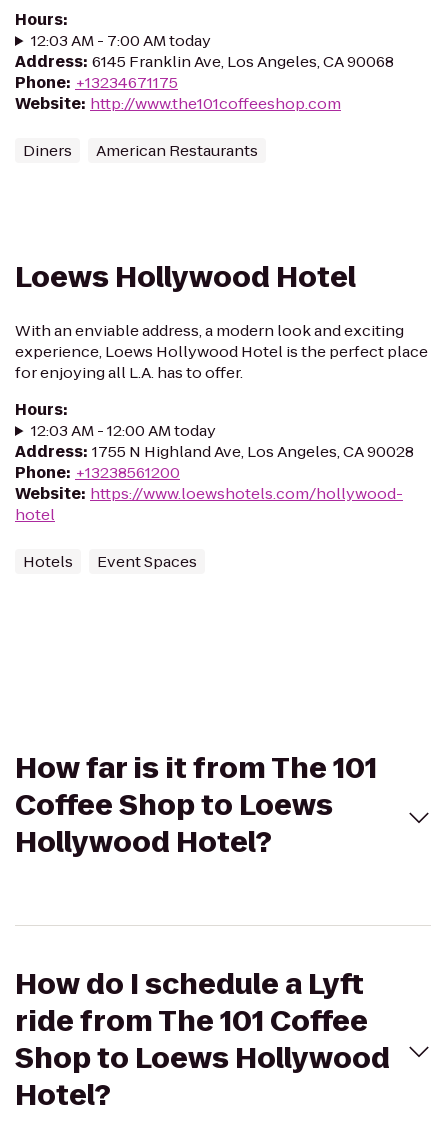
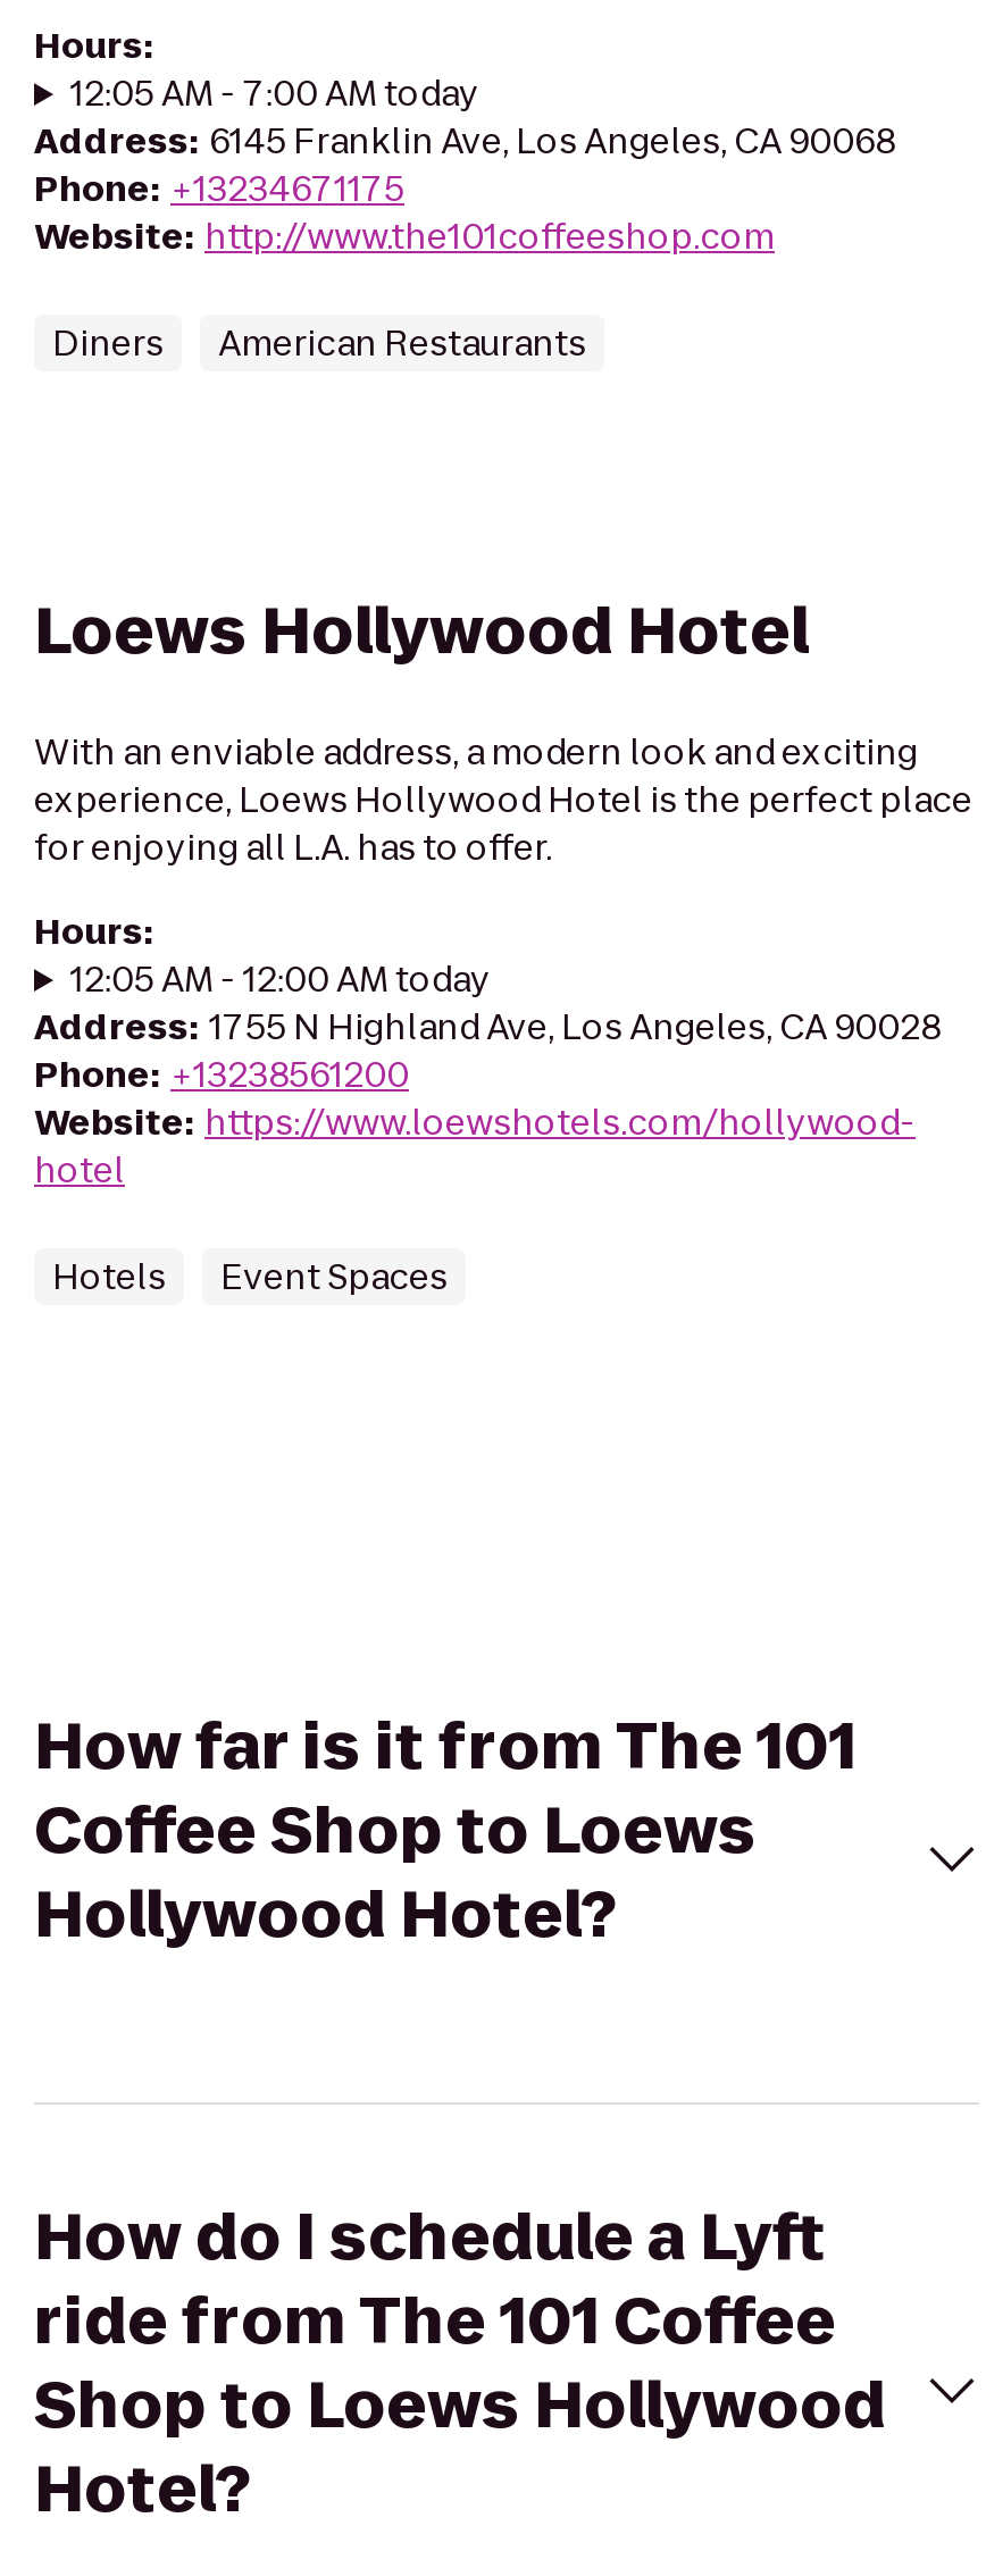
[31,30,211,51] 12:03 AM - 7:00 AM today -> [70,69,479,117] 12:05 AM - 7:00 AM today
[31,420,216,441] 12:03 AM - 12:00 AM today -> [70,955,491,1003] 12:05 AM - 12:00 AM today

